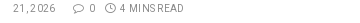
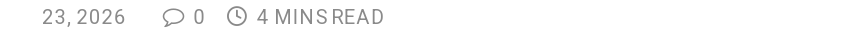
[13,3,55,14] 21, 2026 -> [42,5,127,27] 23, 2026

